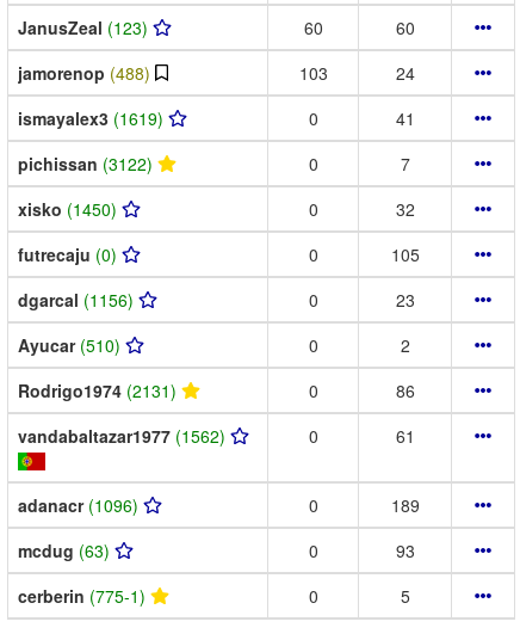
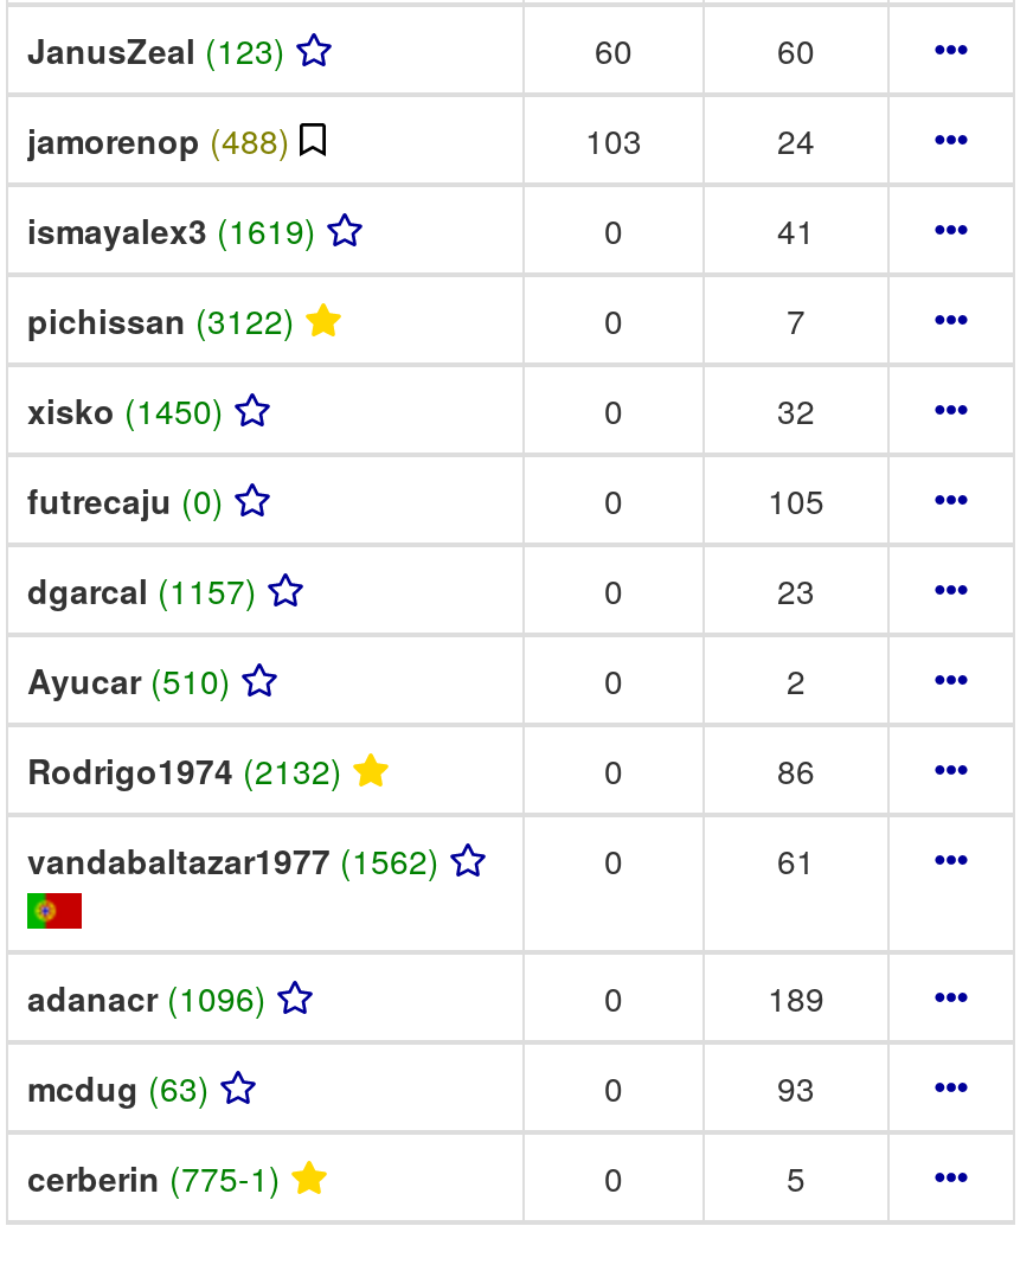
[18,287,134,311] dgarcal (1156) -> [27,565,257,612] dgarcal (1157)
[18,378,177,402] Rodrigo1974 (2131) -> [27,745,342,792] Rodrigo1974 (2132)

